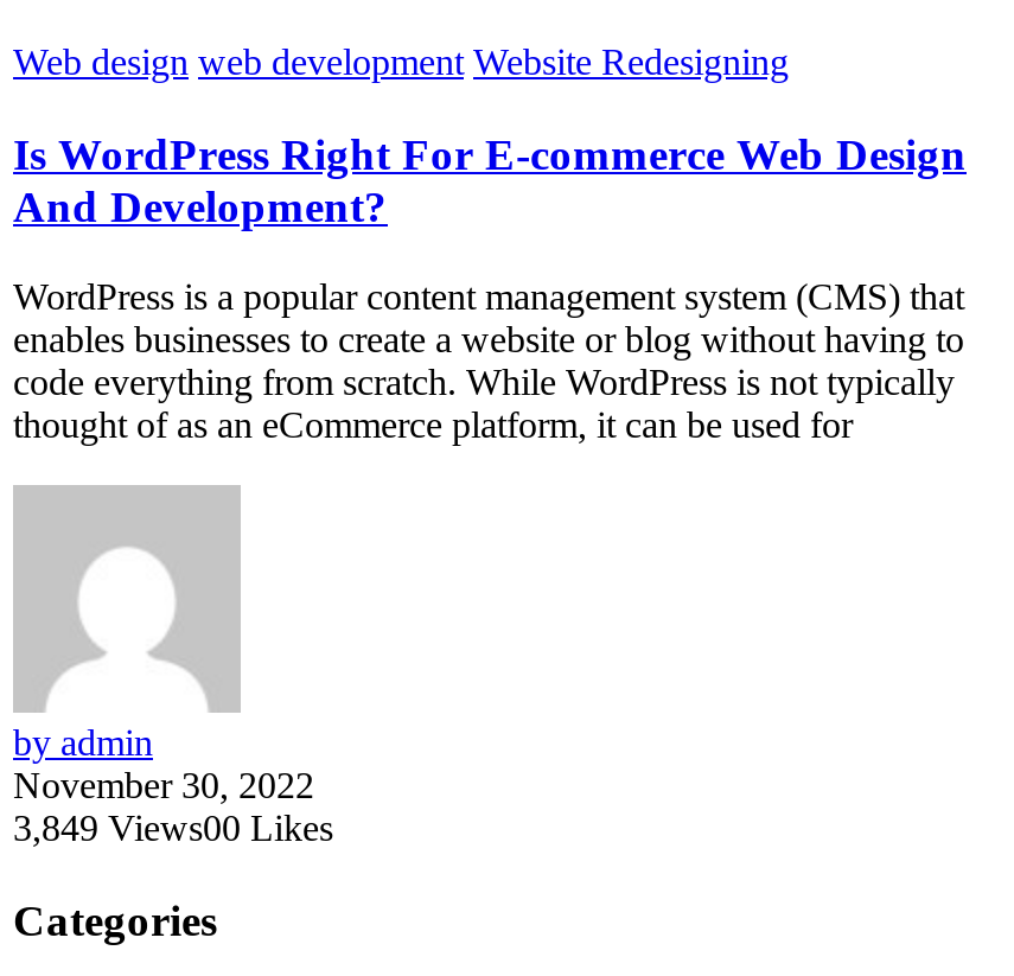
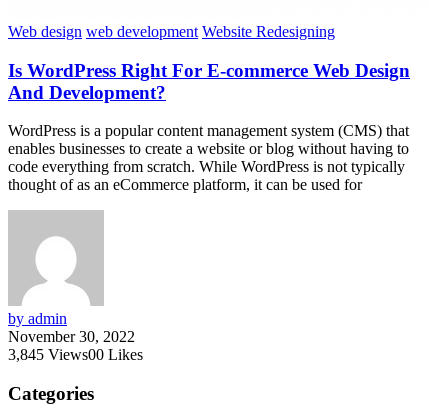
[13,808,333,848] 3,849 Views00 Likes -> [8,346,143,363] 3,845 Views00 Likes

